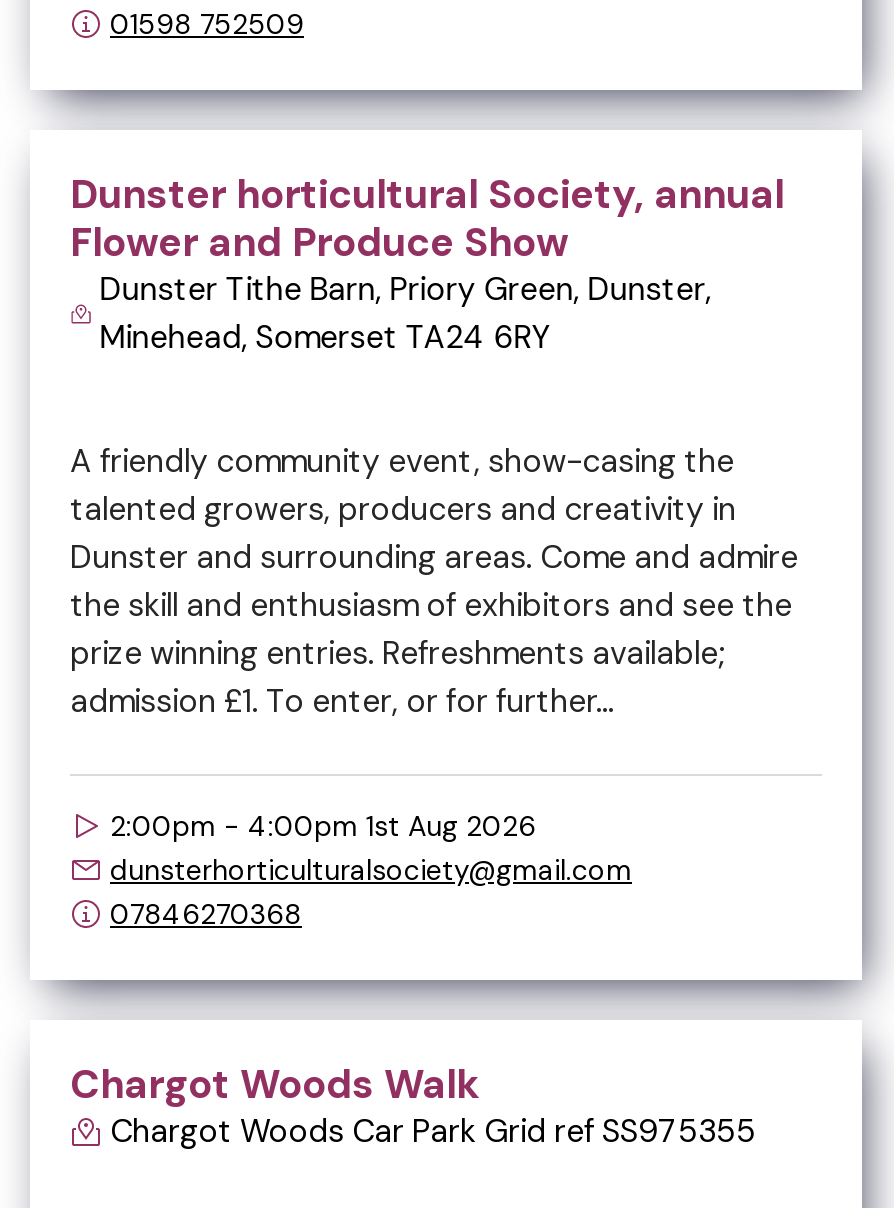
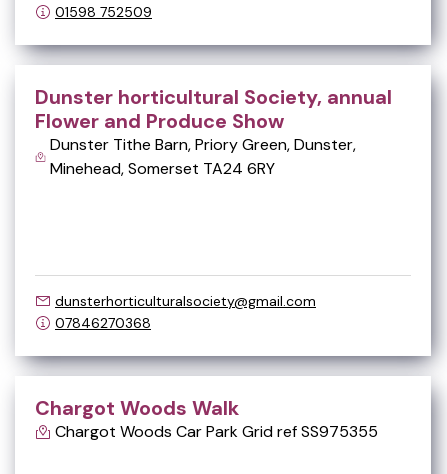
[70,440,798,844] A friendly community event, show-casing the | talented growers, producers and creativity in | Dunster and surrounding areas. Come and admire | the skill and enthusiasm of exhibitors and see the | prize winning entries. Refreshments available; | admission £1. To enter, or for further... | 2:00pm - 4:00pm 1st Aug 2026 -> none

